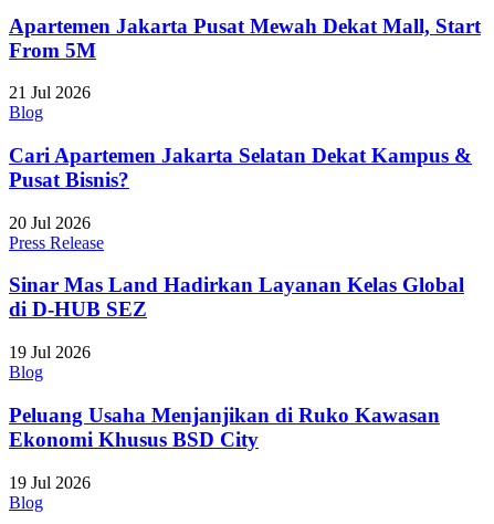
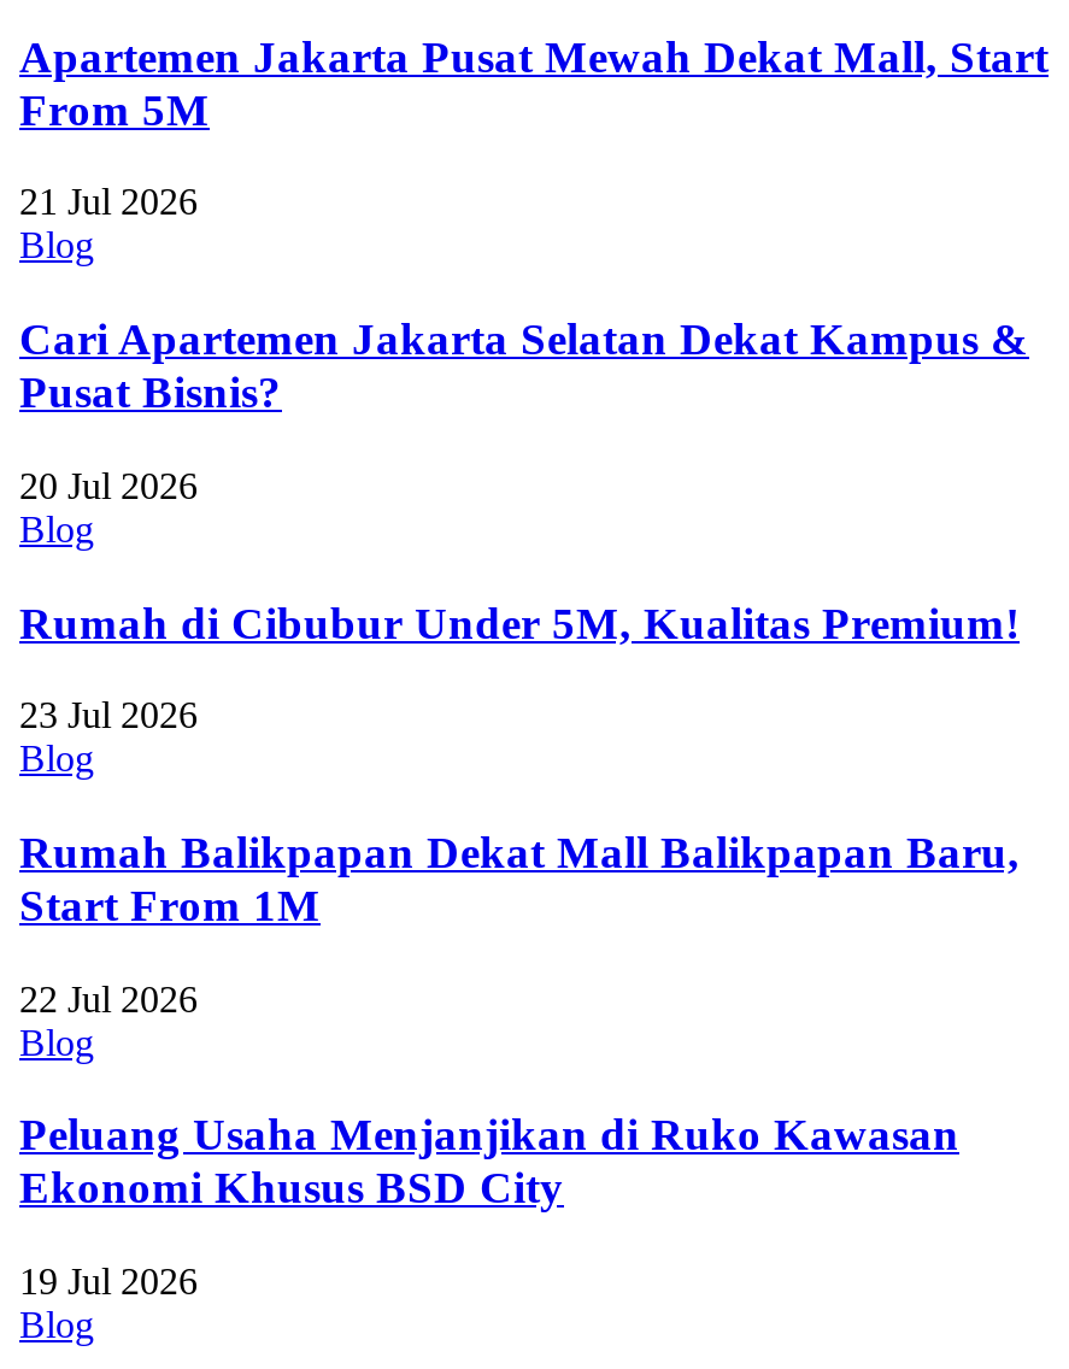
[9,233,464,362] Press Release | Sinar Mas Land Hadirkan Layanan Kelas Global | di D-HUB SEZ | 19 Jul 2026 -> [19,508,1020,1019] Blog | Rumah di Cibubur Under 5M, Kualitas Premium! | 23 Jul 2026 | Blog | Rumah Balikpapan Dekat Mall Balikpapan Baru, | Start From 1M | 22 Jul 2026

